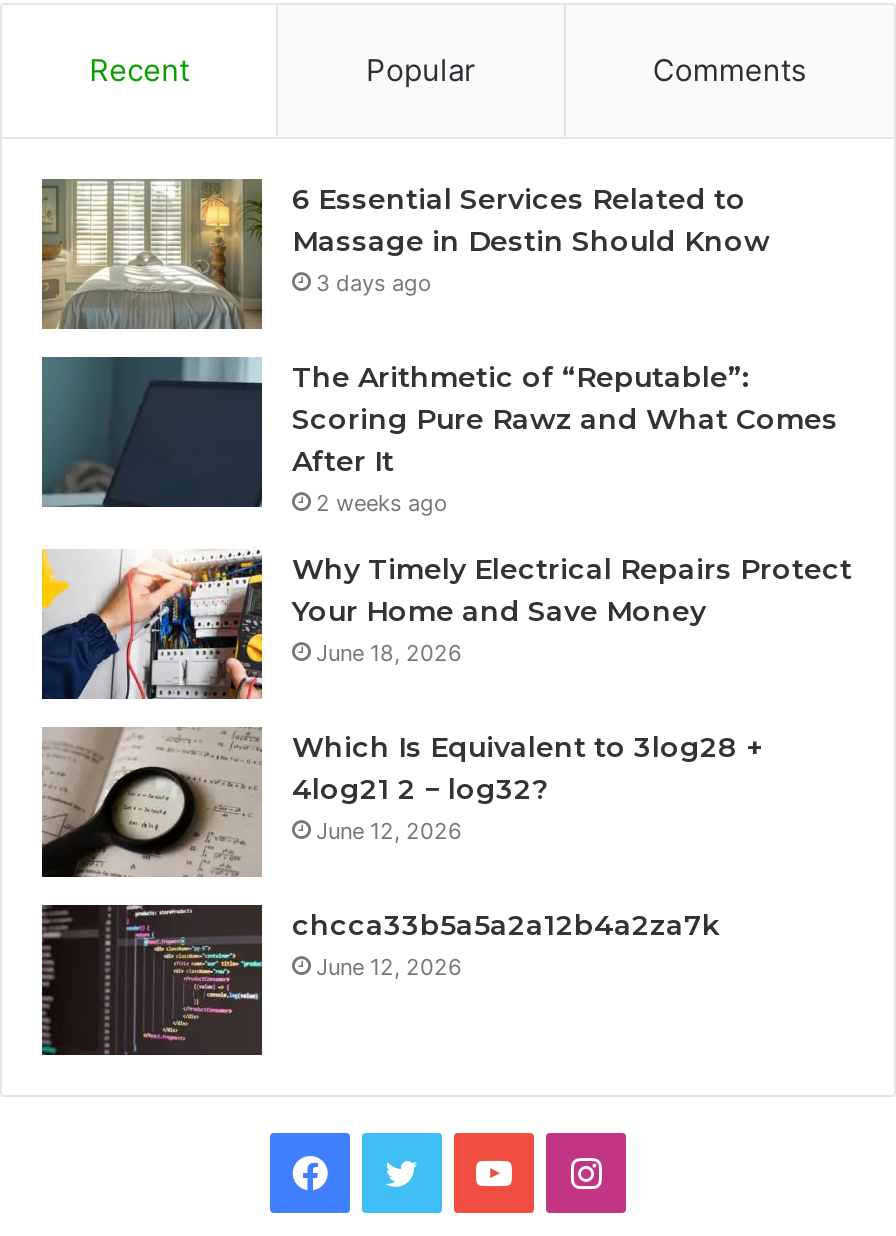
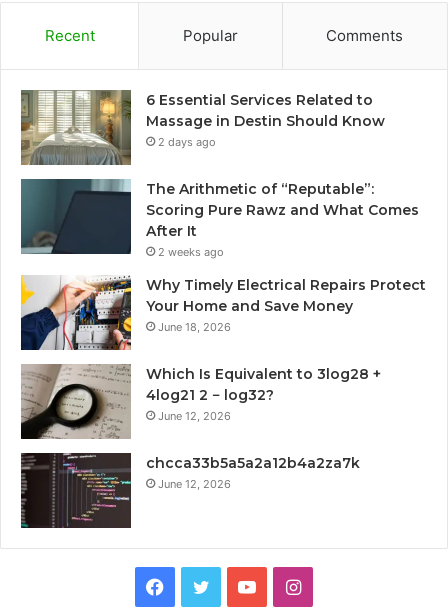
[316,268,432,296] 3 days ago -> [158,135,216,149] 2 days ago

